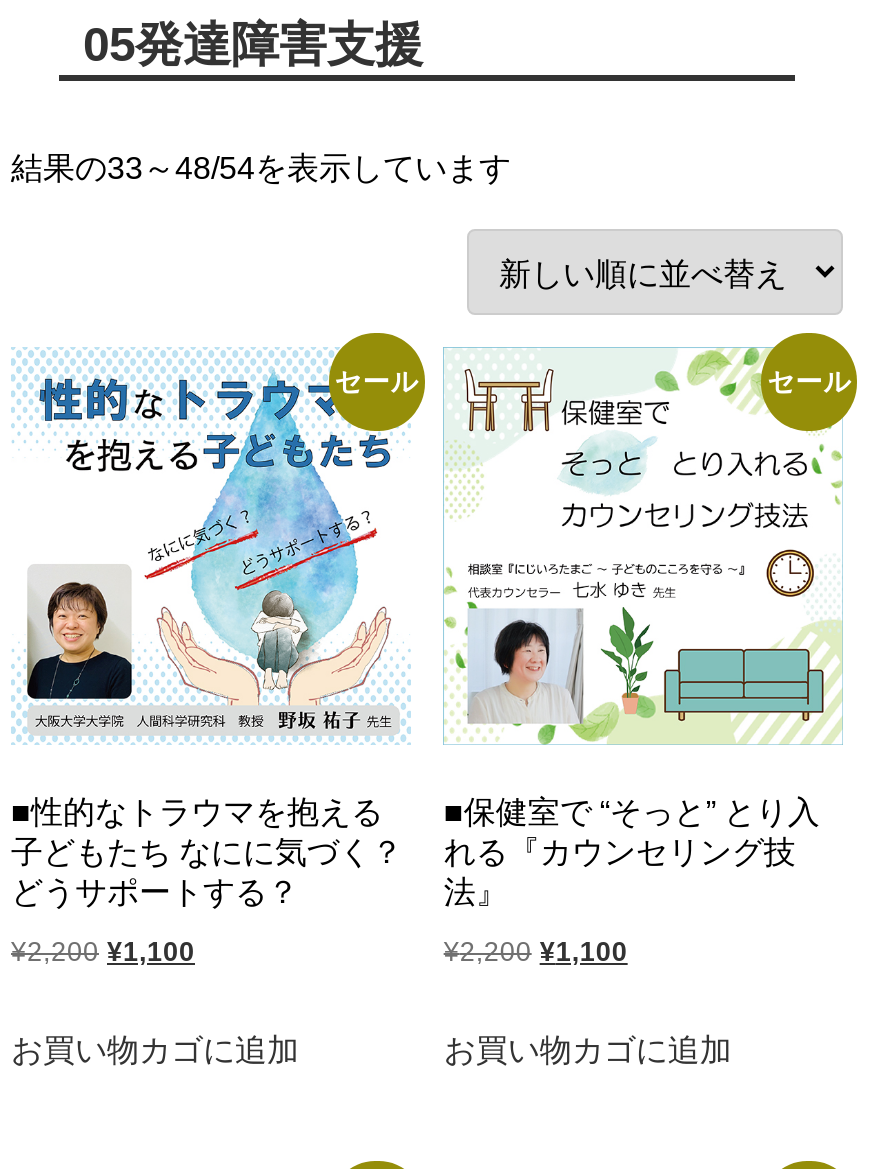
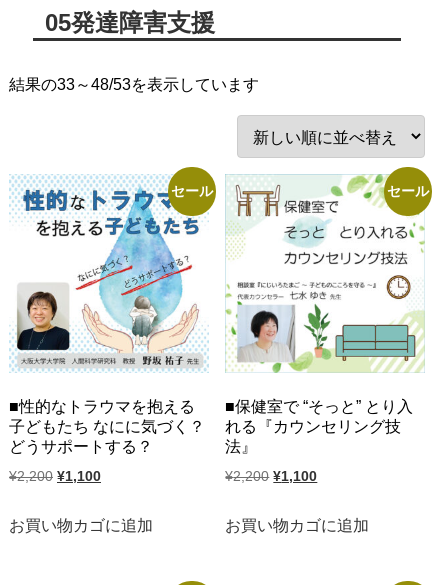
[11,150,511,184] 結果の33～48/54を表示しています -> [9,76,259,93] 結果の33～48/53を表示しています

